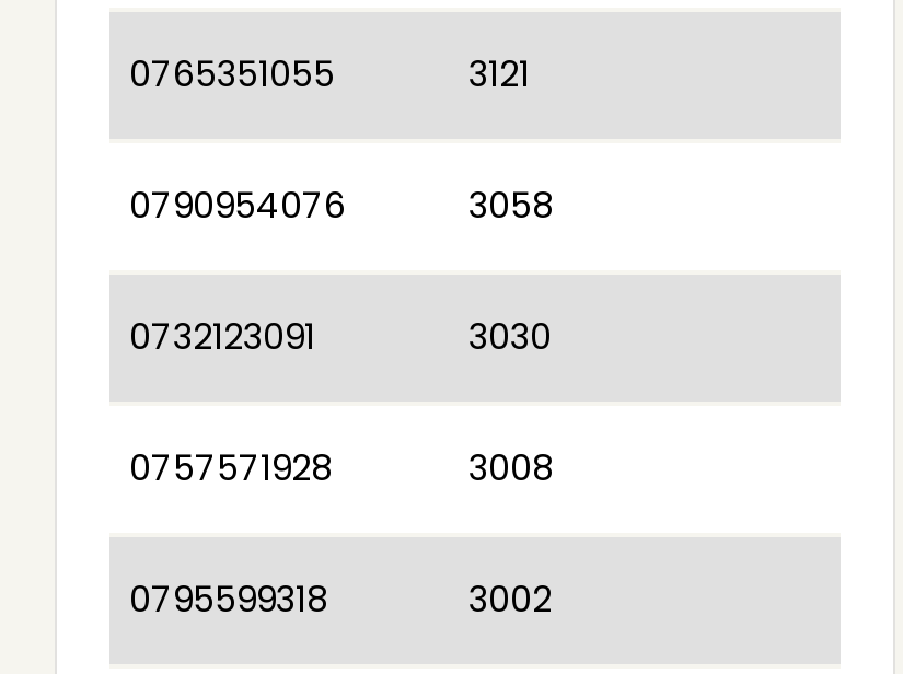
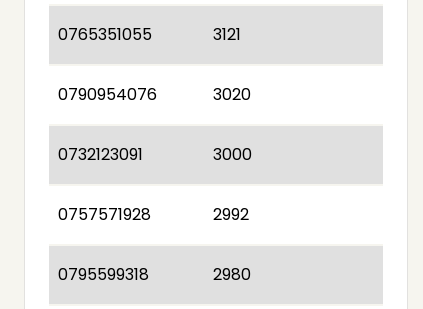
[468,181,554,231] 3058 -> [213,83,251,106] 3020
[468,312,552,362] 3030 -> [213,143,252,166] 3000
[468,443,554,493] 3008 -> [213,203,249,226] 2992
[468,574,552,625] 3002 -> [213,263,251,286] 2980

